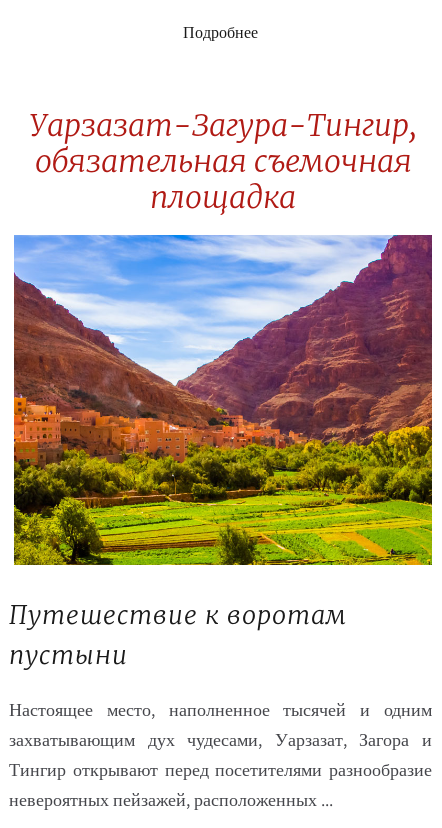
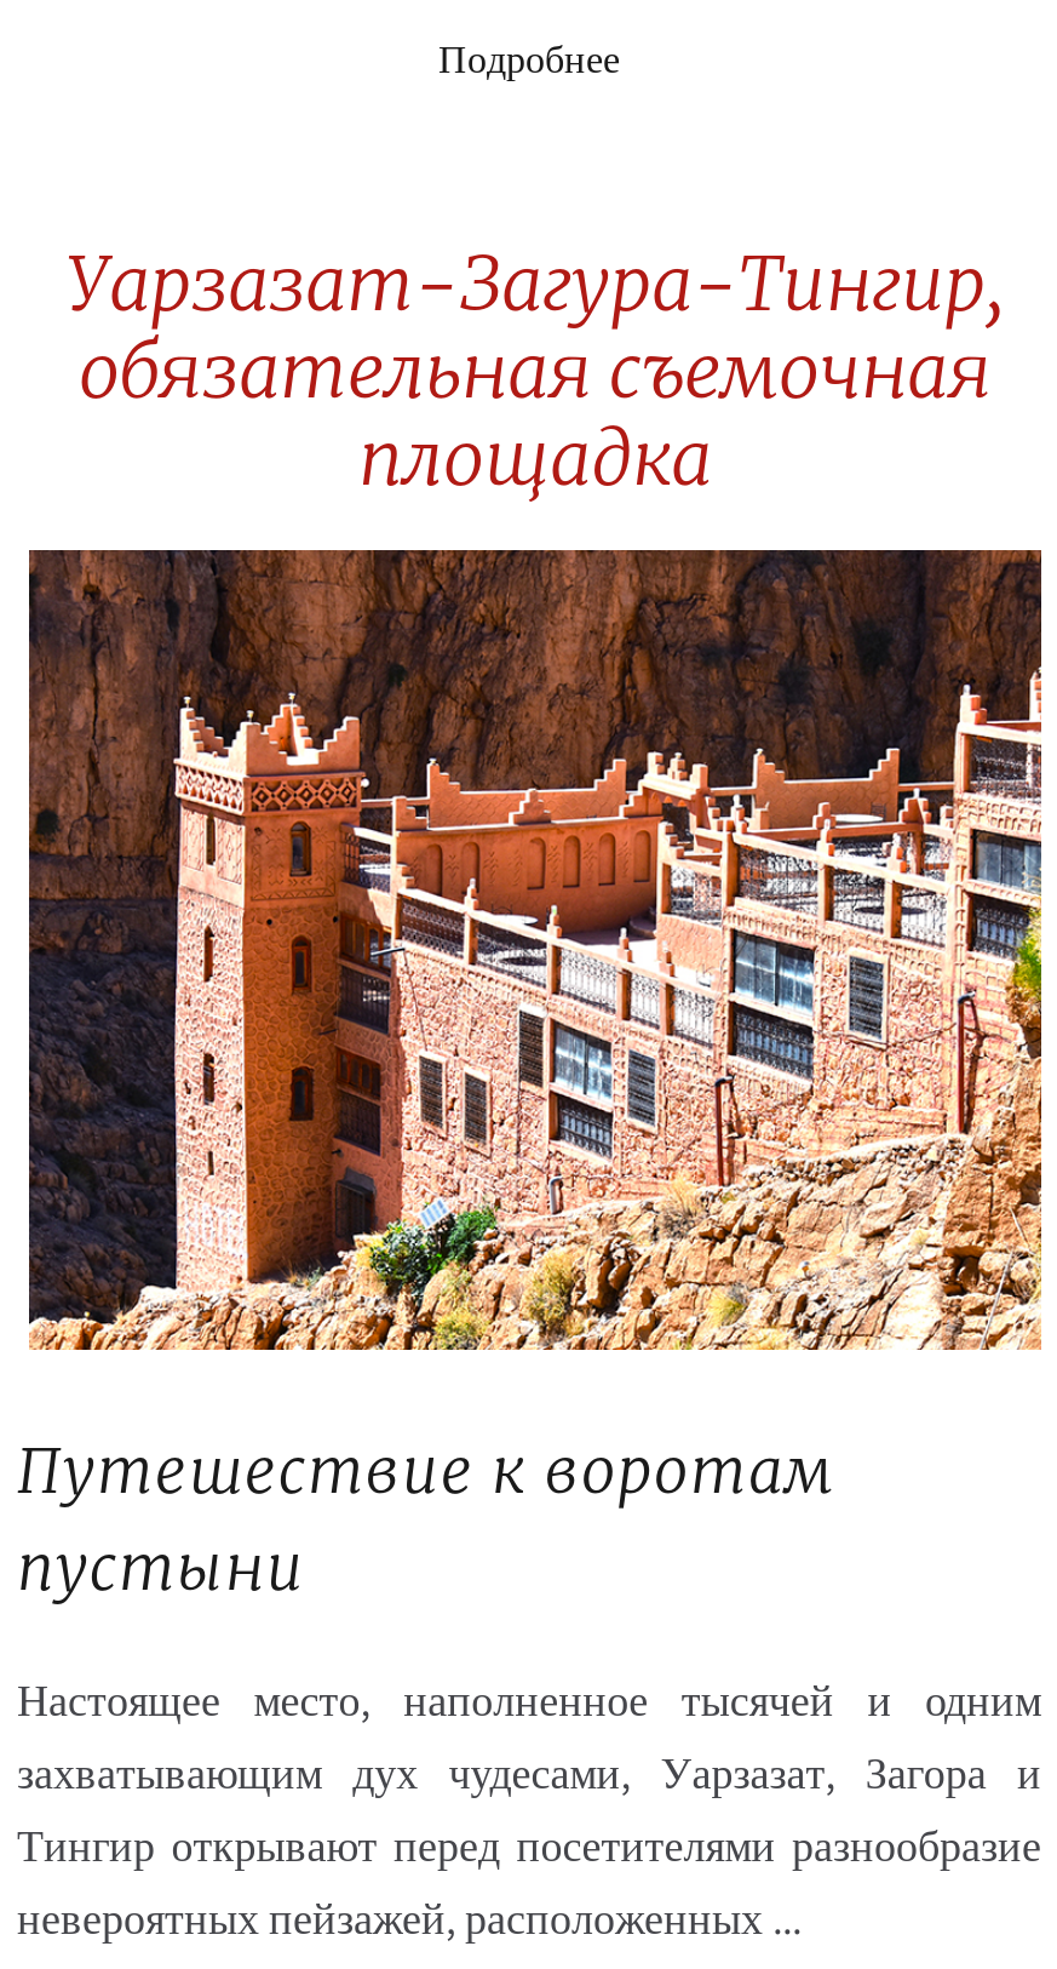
[13,234,433,566] [image] -> [27,548,1044,1352] [image]

